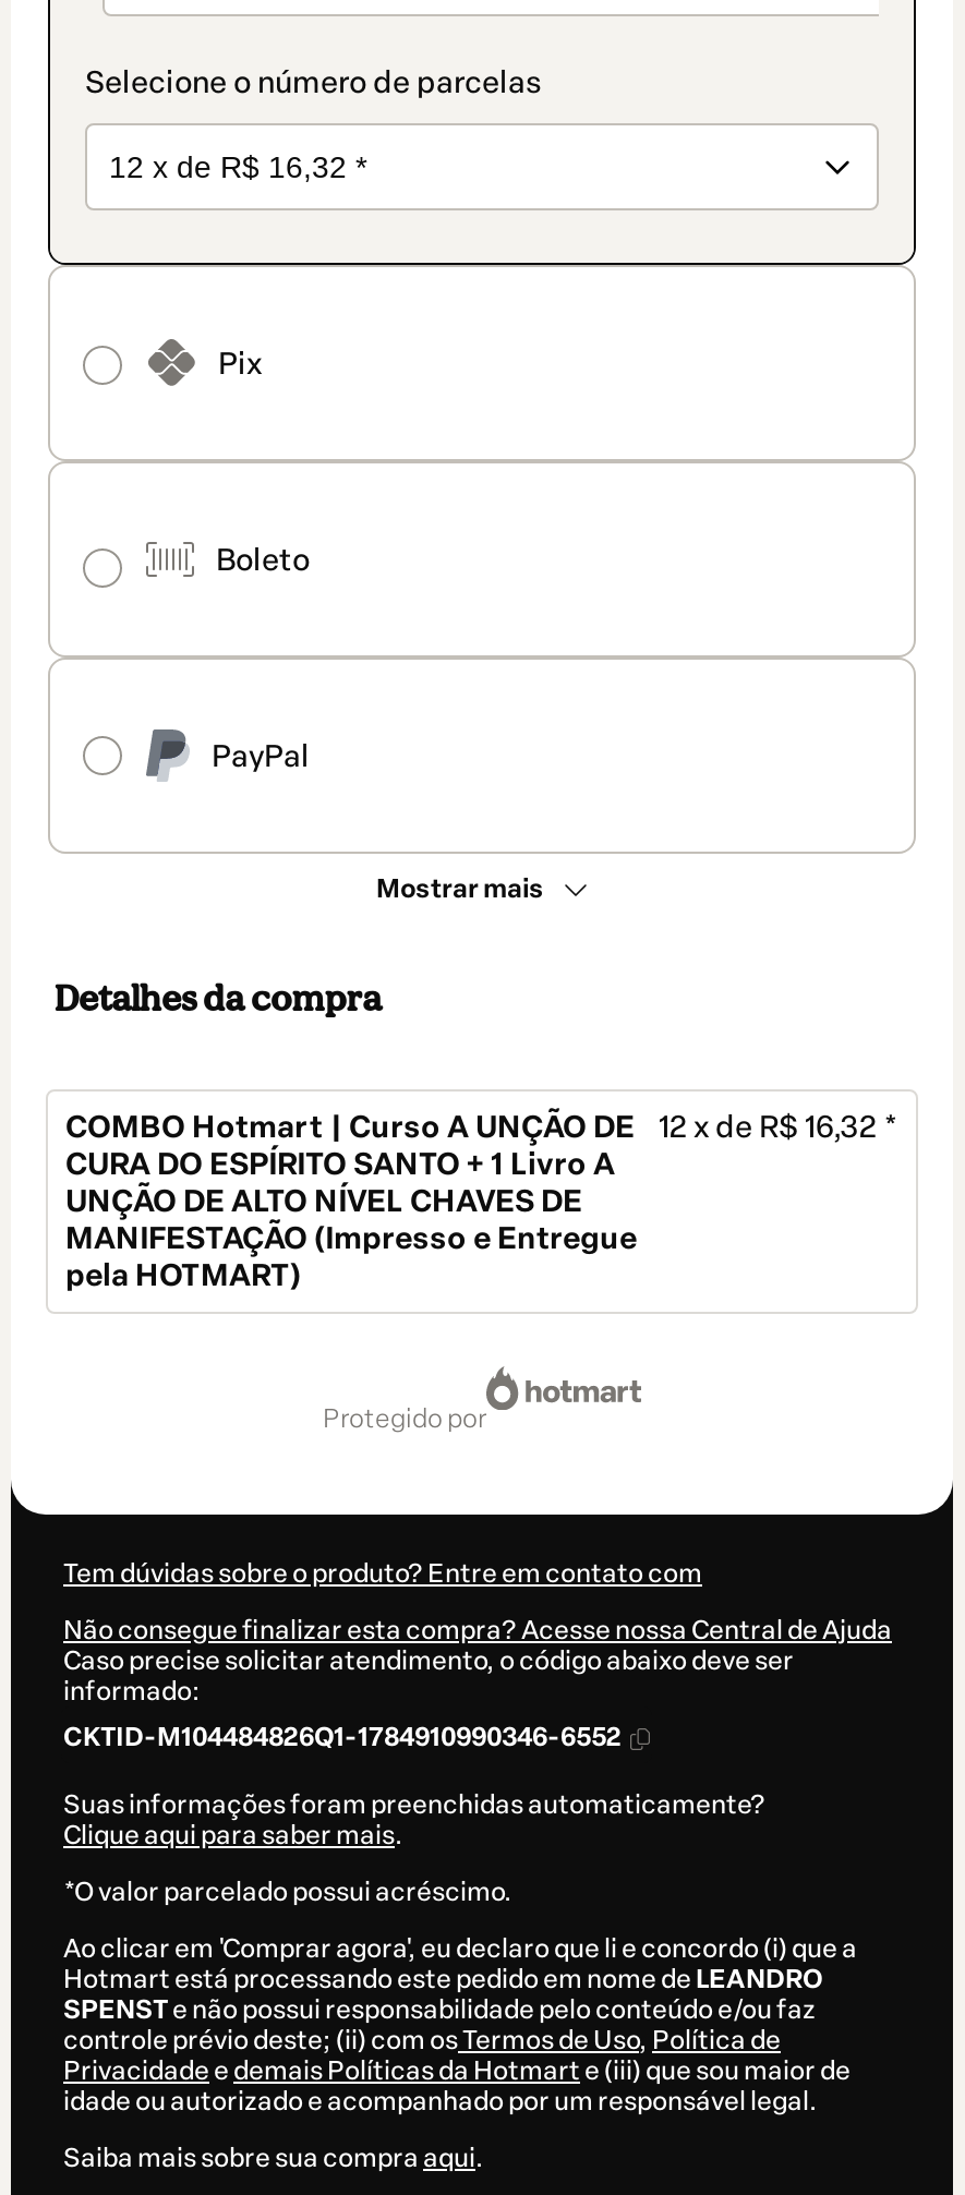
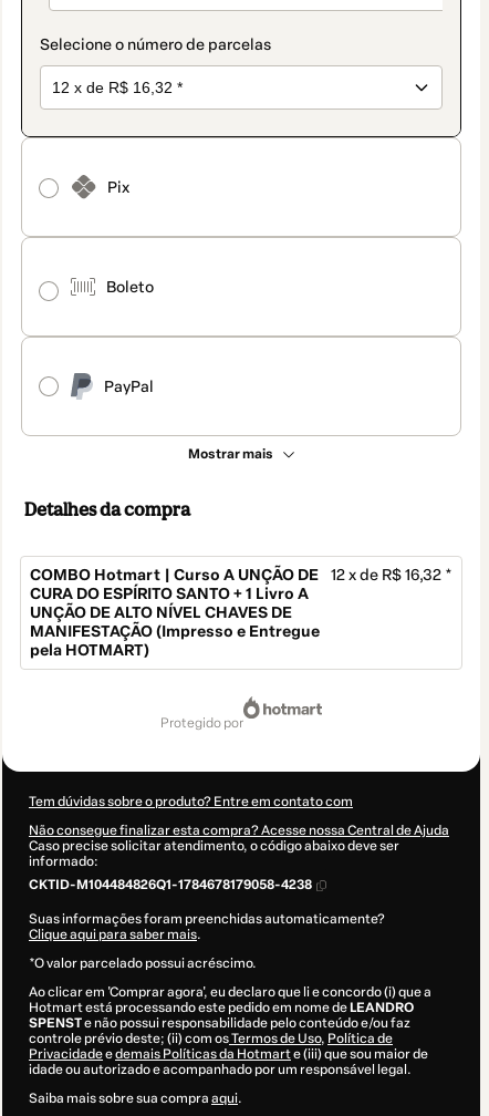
[63,1722,622,1753] CKTID-M104484826Q1-1784910990346-6552 -> [29,877,312,893] CKTID-M104484826Q1-1784678179058-4238

